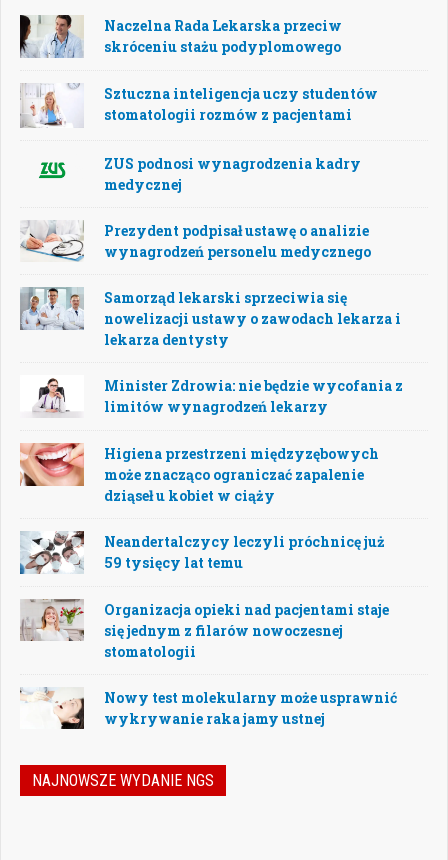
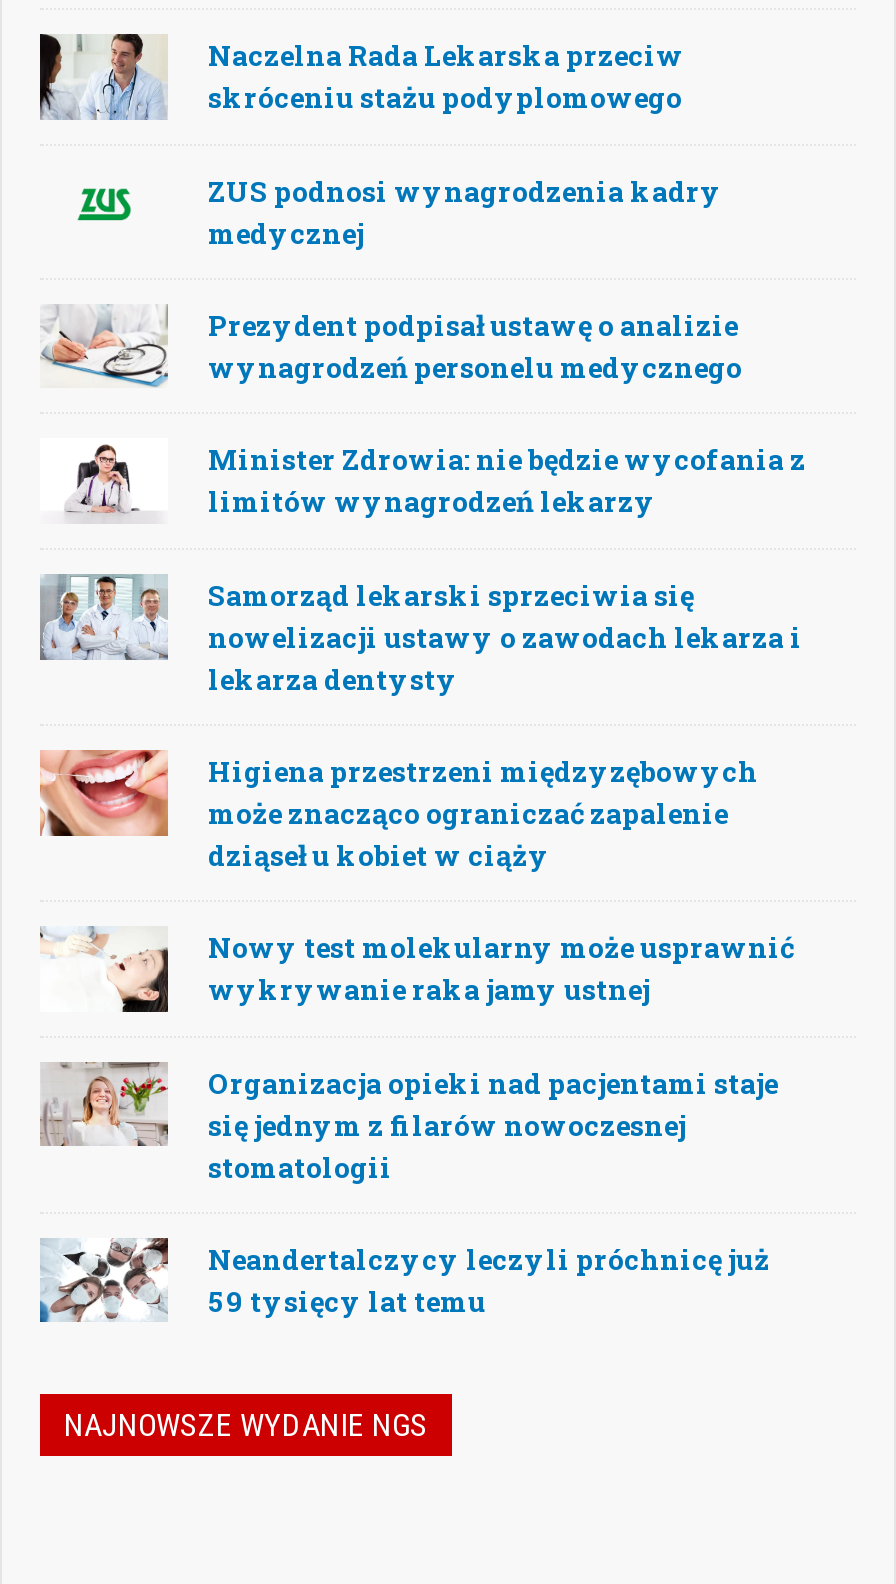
[20,83,378,127] [image] | Sztuczna inteligencja uczy studentów | stomatologii rozmów z pacjentami -> none
moved [20,375,403,416] -> [42,441,806,521]: [image] | Minister Zdrowia: nie będzie wycofania z | limitów wynagrodzeń lekarzy
moved [19,530,385,575] -> [38,1236,770,1324]: [image] | Neandertalczycy leczyli próchnicę już | 59 tysięcy lat temu
moved [20,687,397,730] -> [40,926,794,1014]: [image] | Nowy test molekularny może usprawnić | wykrywanie raka jamy ustnej

